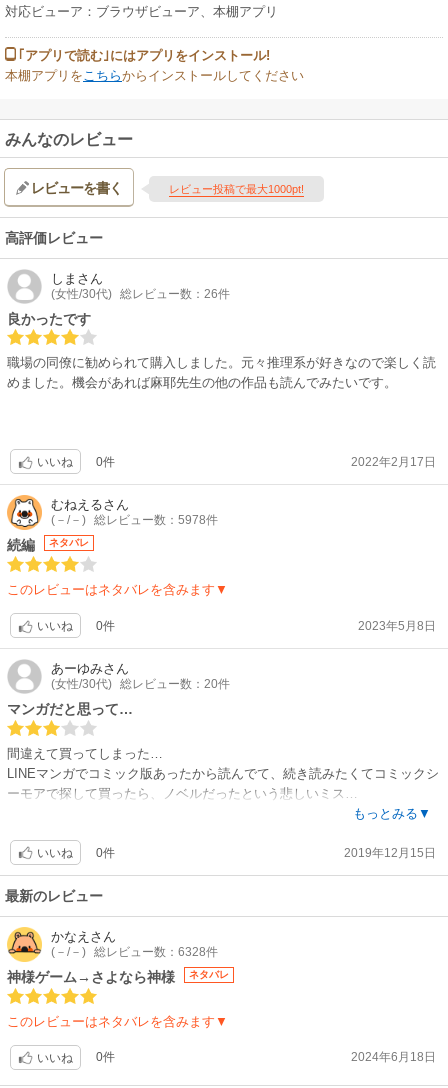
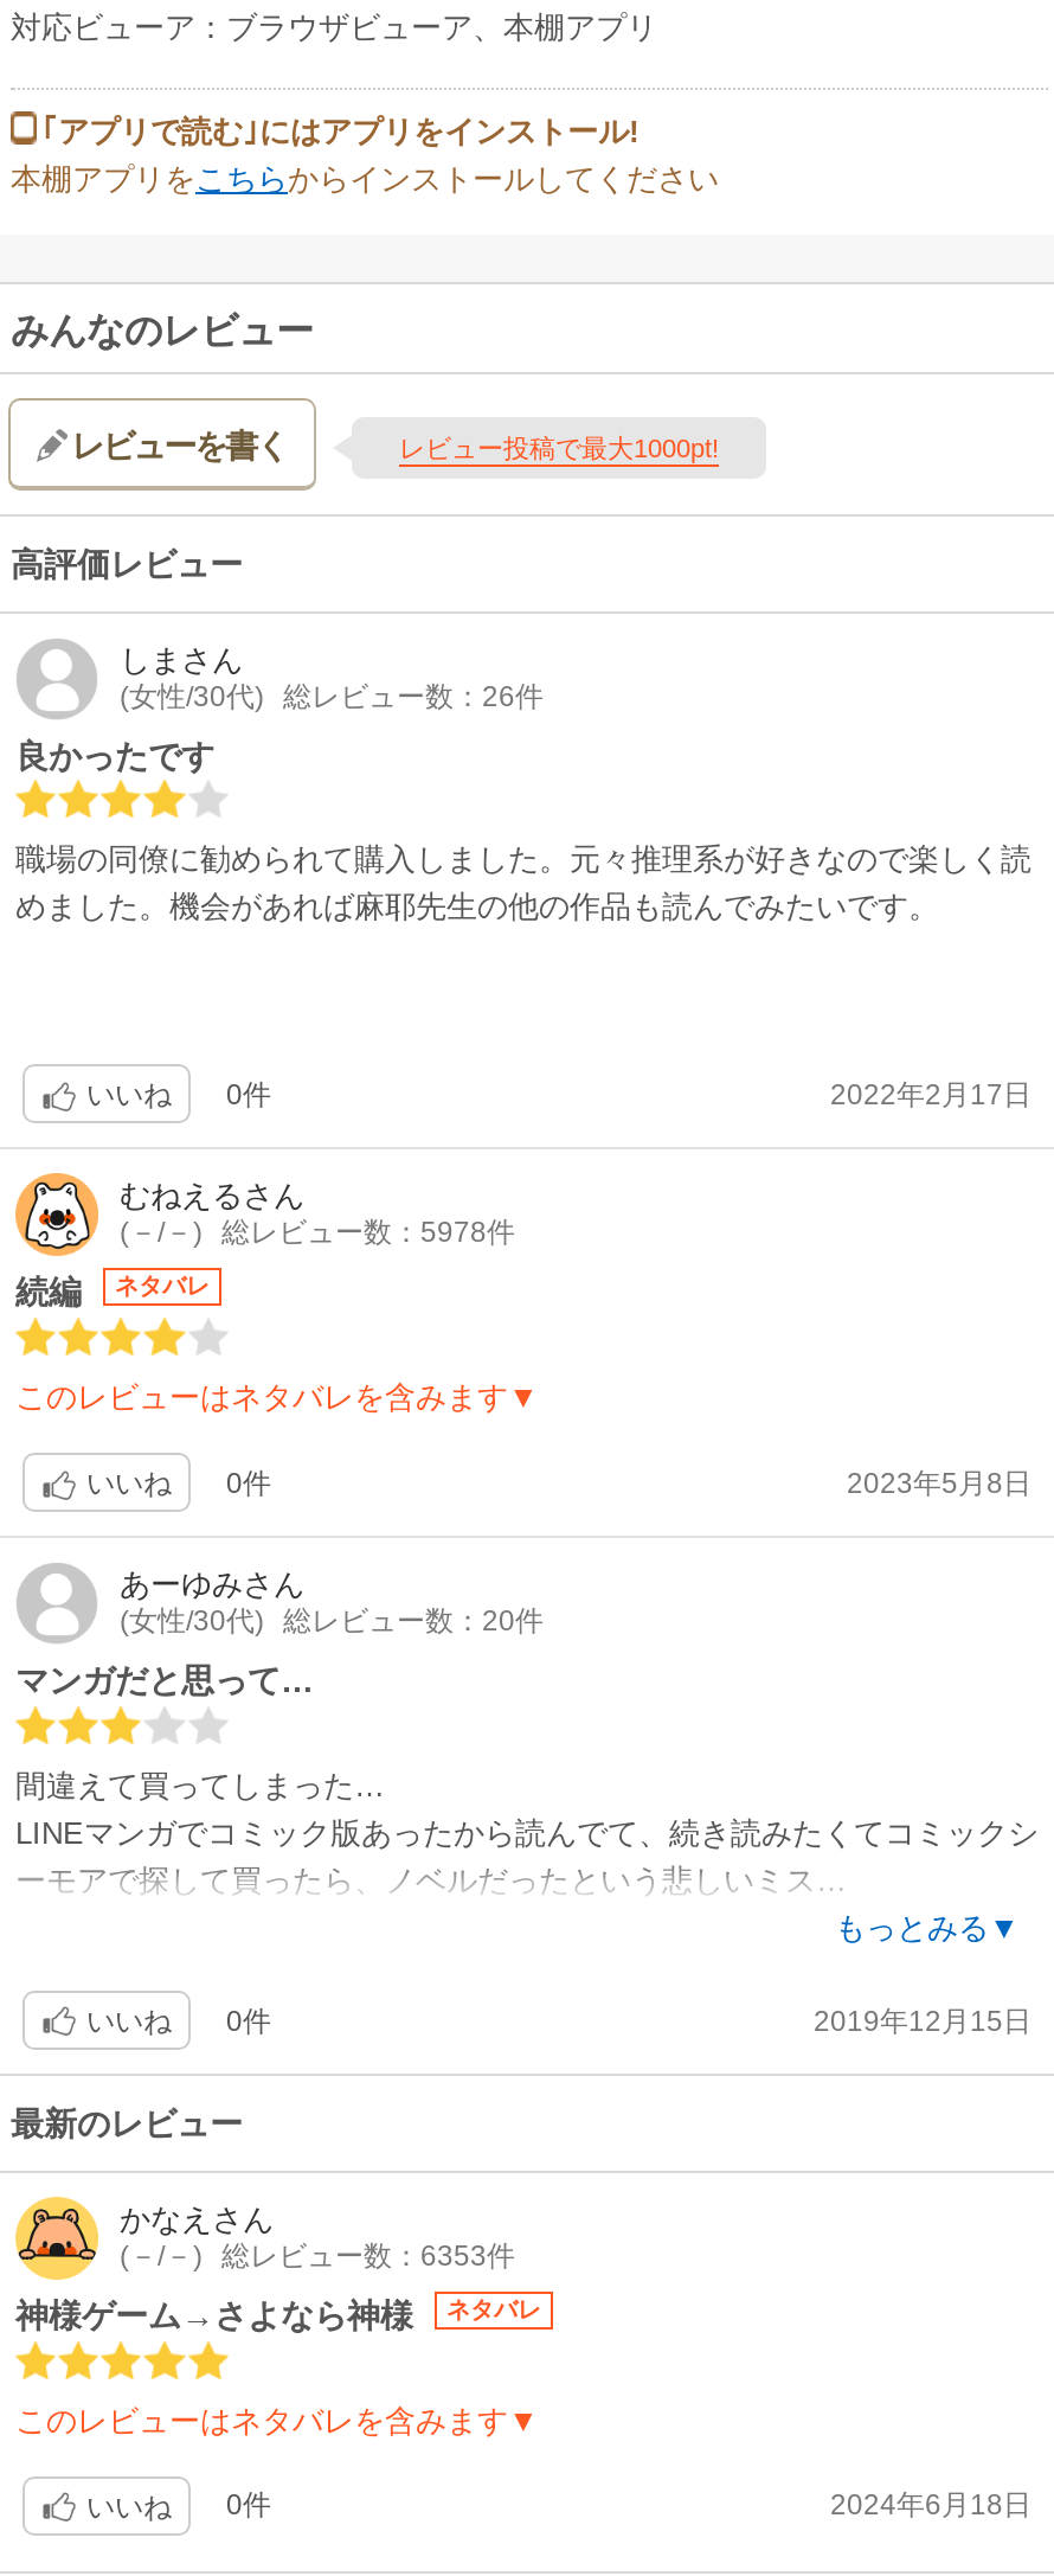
[51,945,218,959] (－/－) 総レビュー数：6328件 -> [120,2240,515,2273] (－/－) 総レビュー数：6353件

